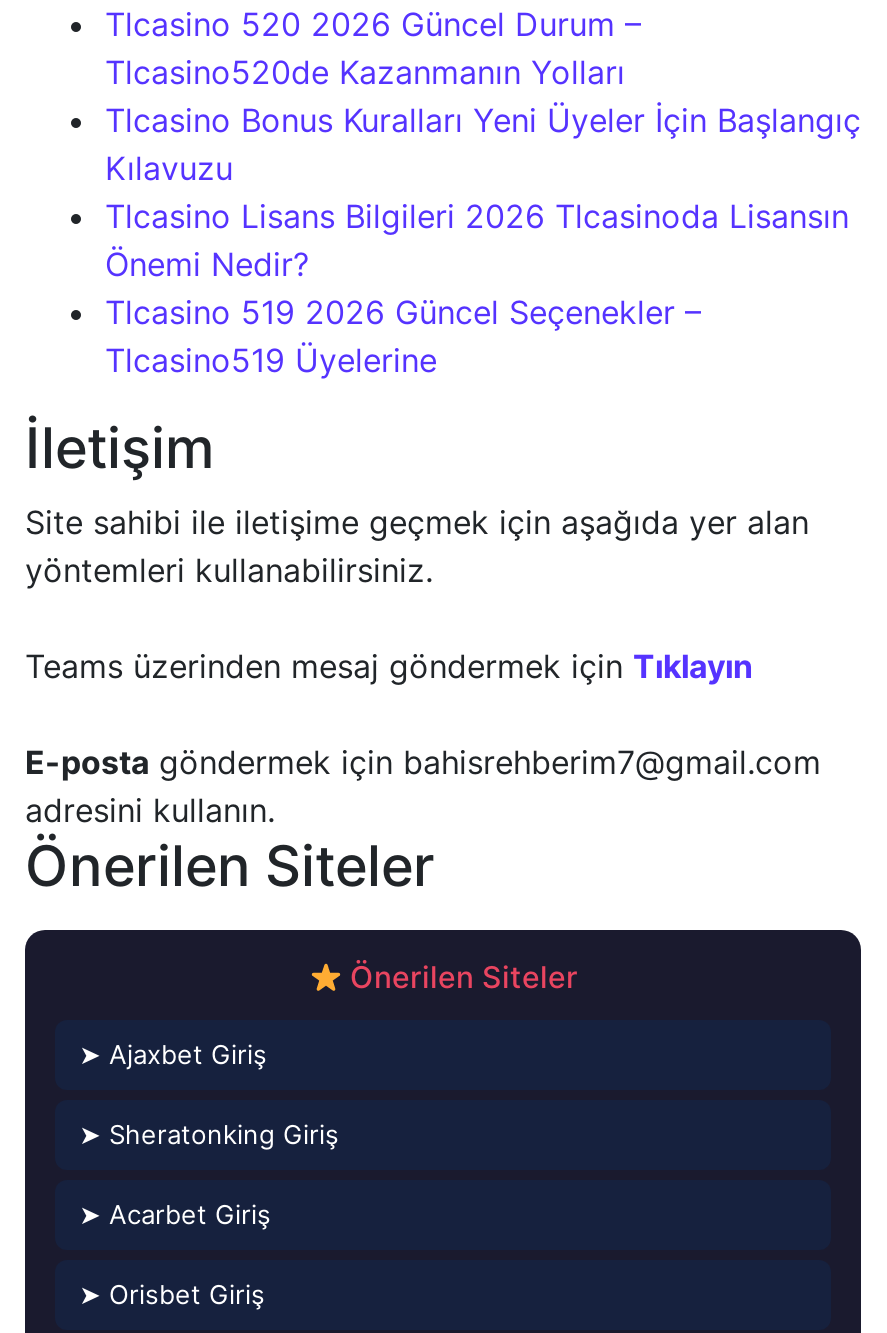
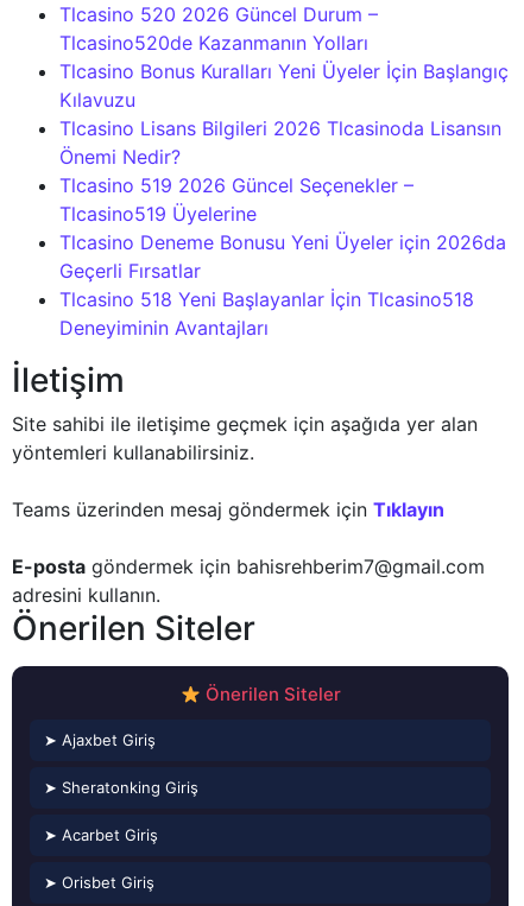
none -> [59,230,506,340] Tlcasino Deneme Bonusu Yeni Üyeler için 2026da | Geçerli Fırsatlar | Tlcasino 518 Yeni Başlayanlar İçin Tlcasino518 | Deneyiminin Avantajları

